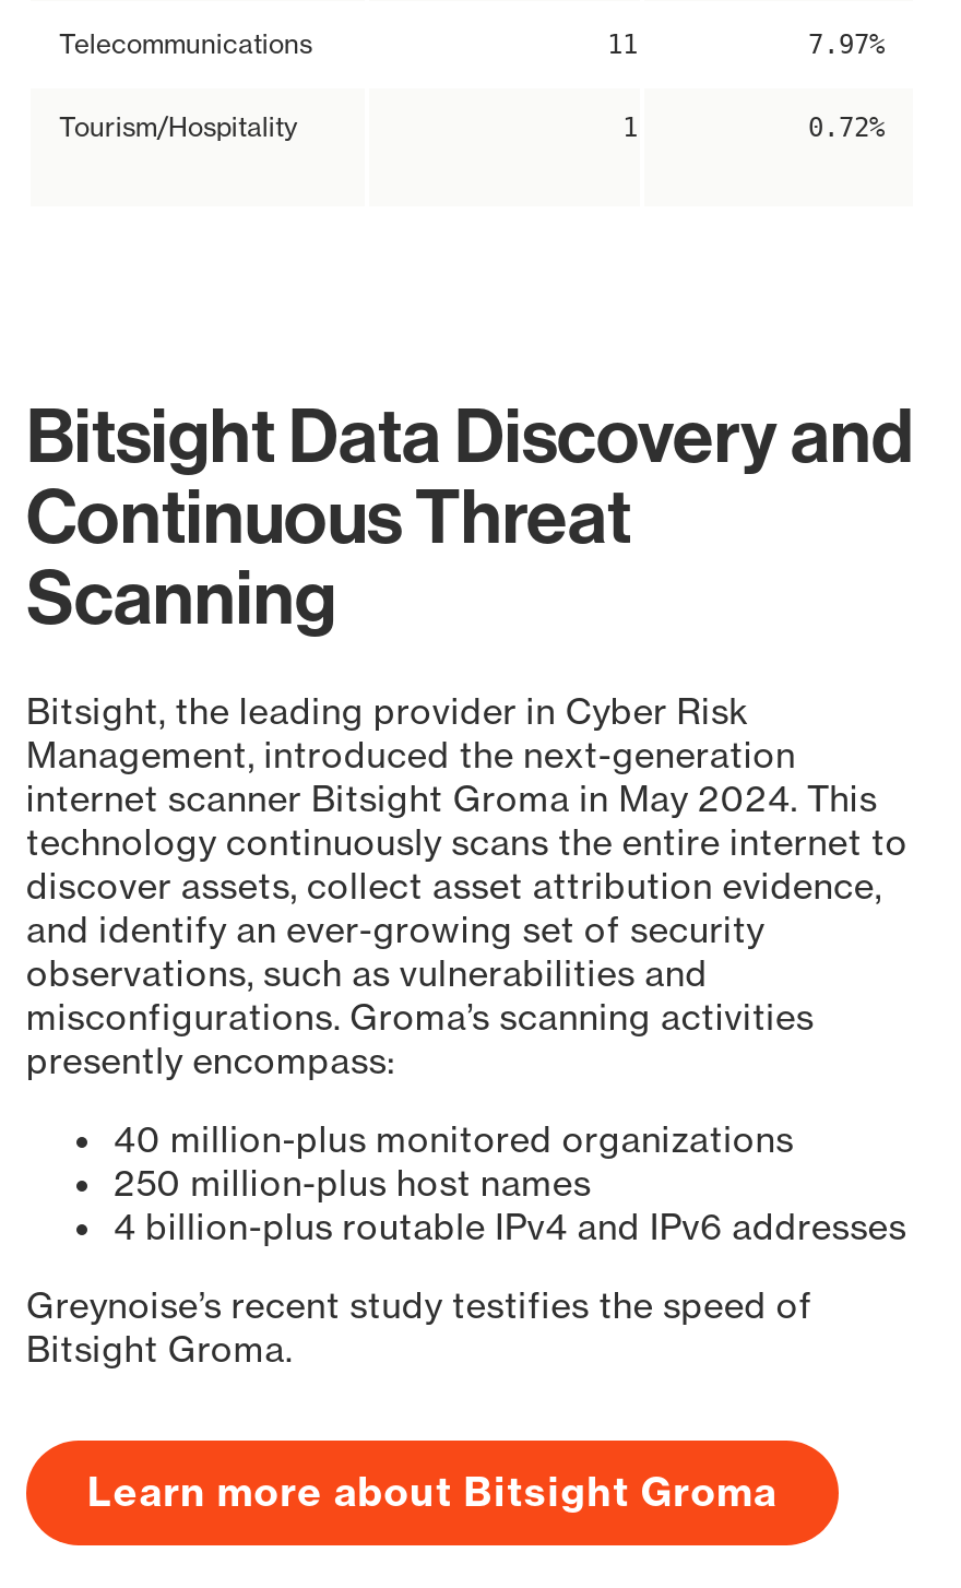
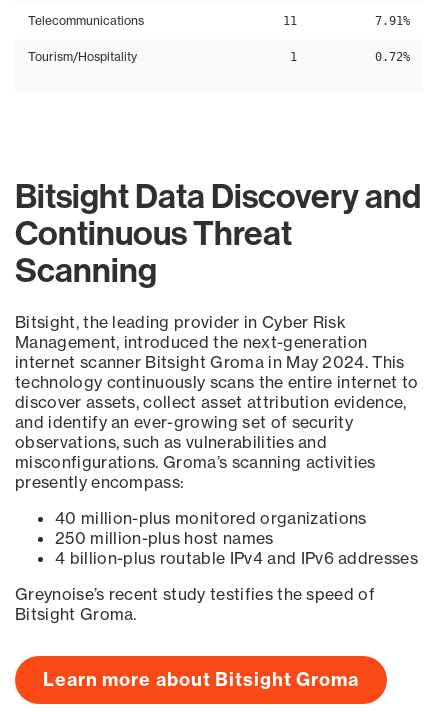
[808,31,885,61] 7.97% -> [375,14,410,28] 7.91%

